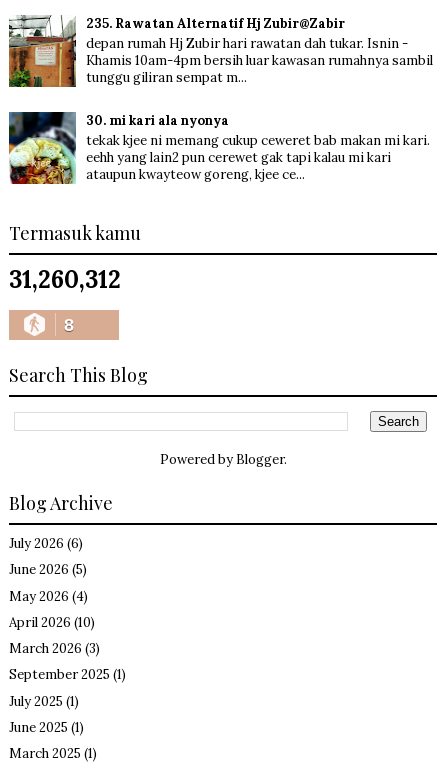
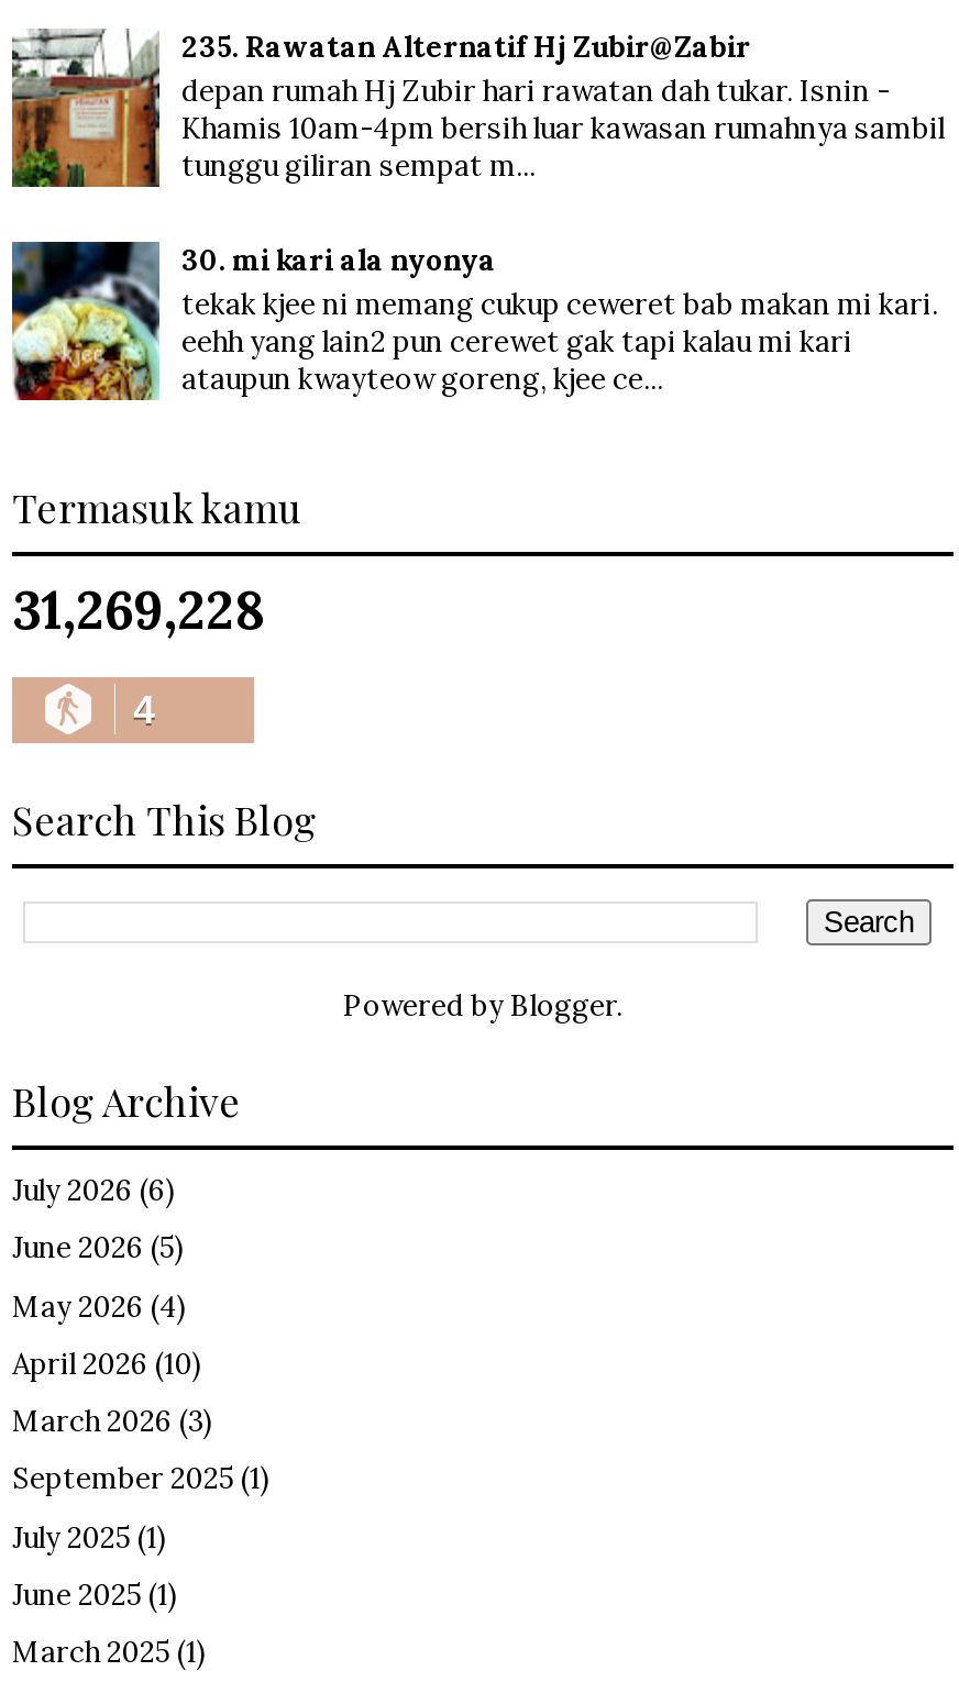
[9,264,121,295] 31,260,312 -> [12,576,265,644] 31,269,228
[64,315,72,335] 8 -> [133,688,151,732] 4

